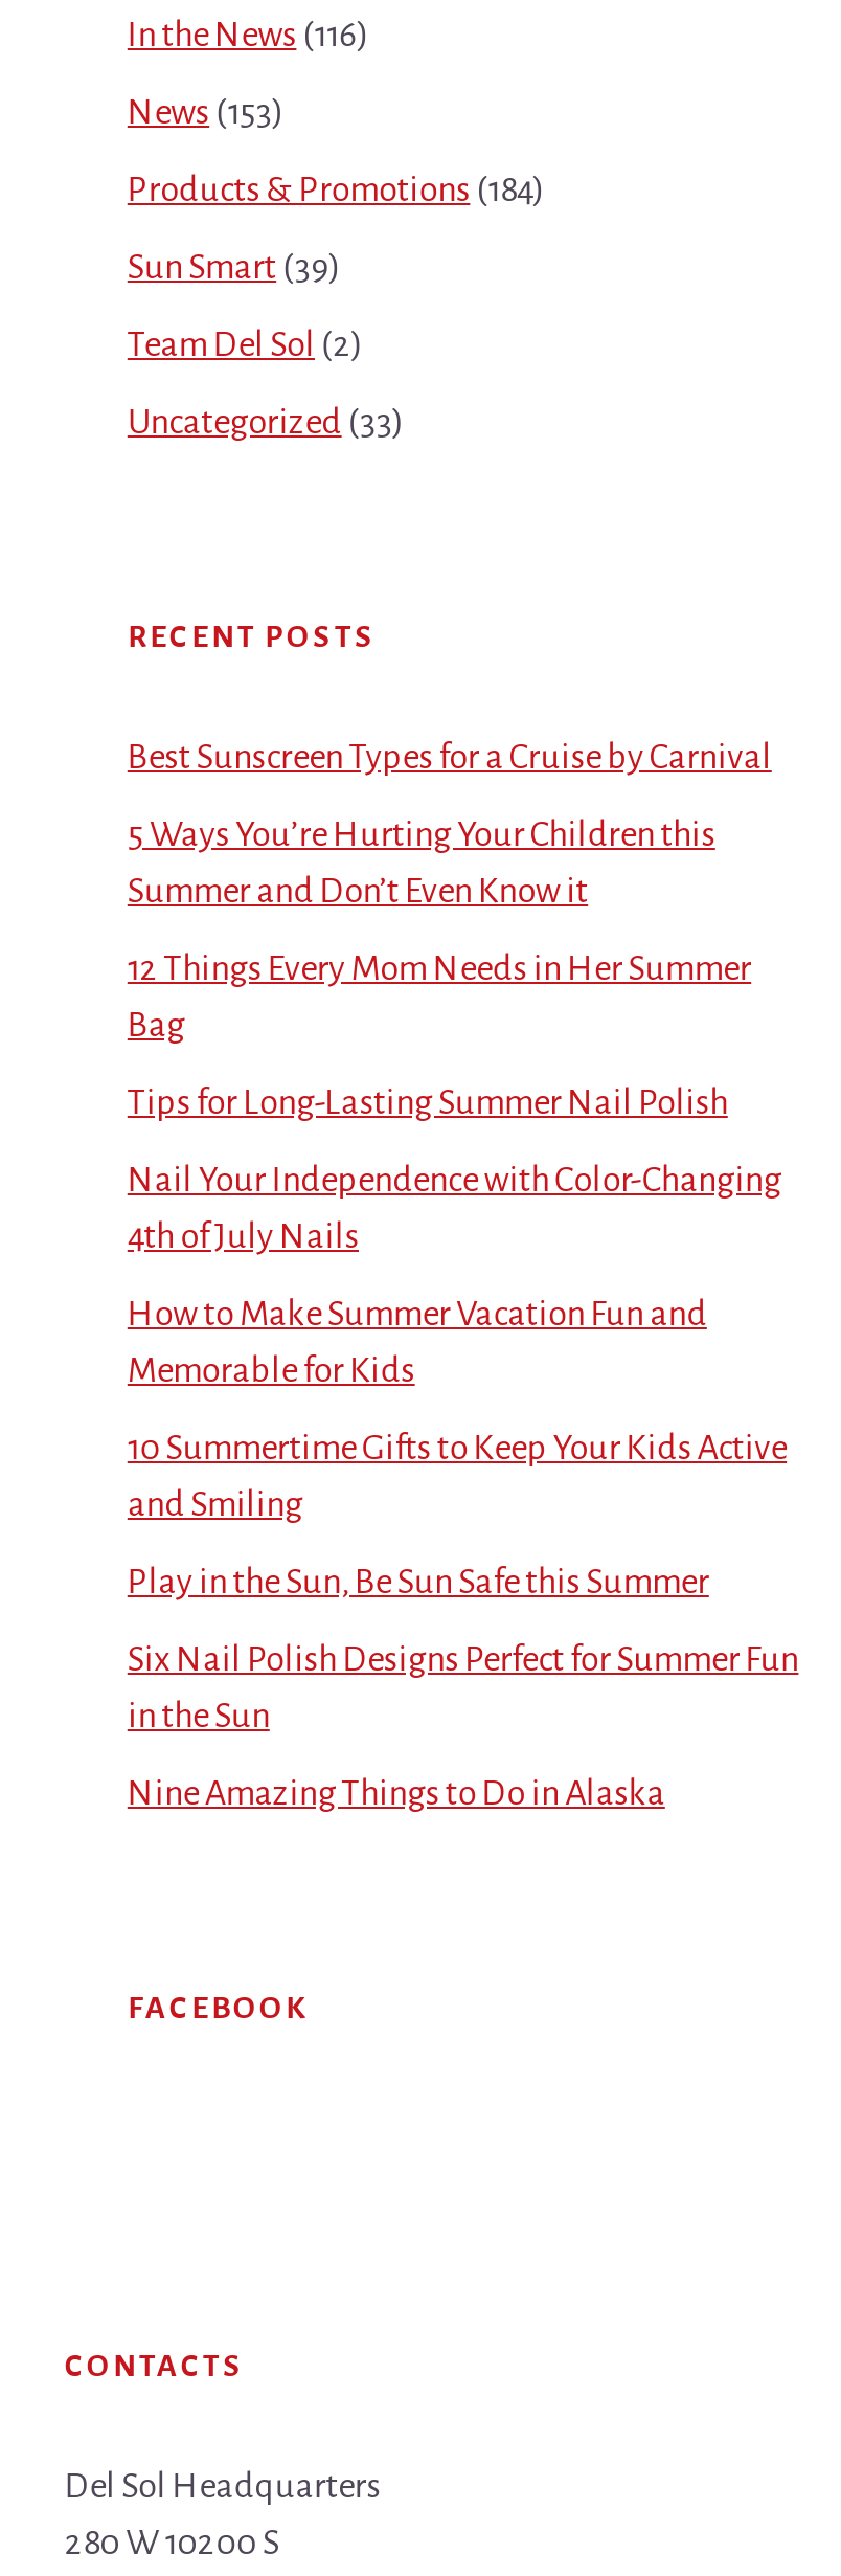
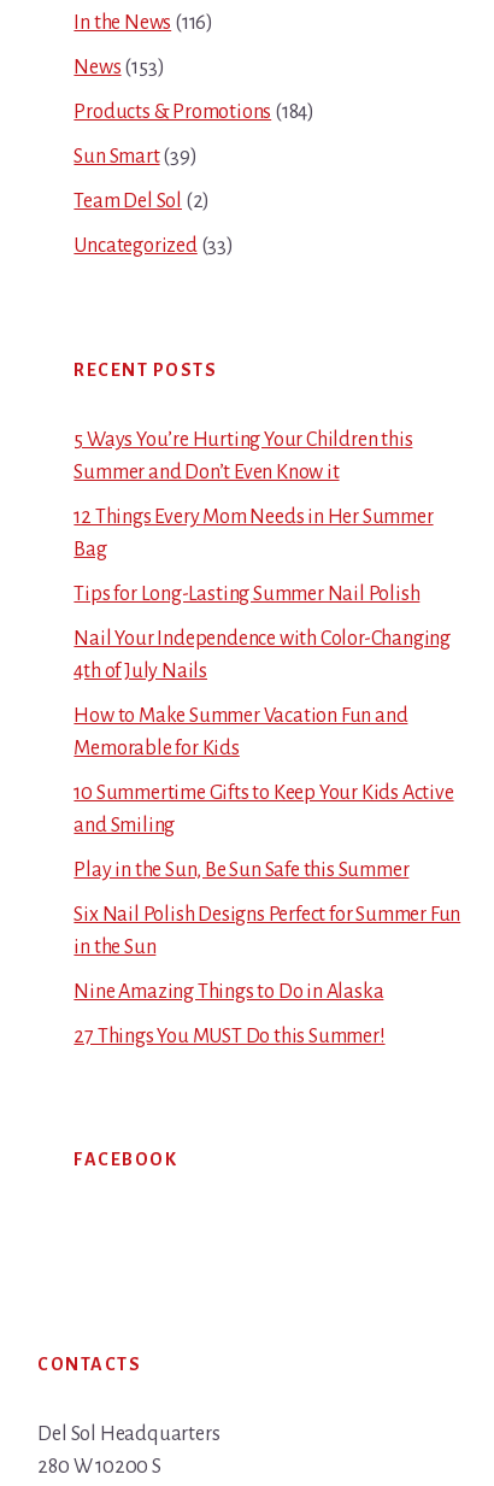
[127,739,772,777] Best Sunscreen Types for a Cruise by Carnival -> none
moved [127,817,799,1813] -> [74,429,461,1002]: 5 Ways You’re Hurting Your Children this | Summer and Don’t Even Know it | 12 Things Every Mom Needs in Her Summer | ... | in the Sun | Nine Amazing Things to Do in Alaska
none -> [74,1025,385,1047] 27 Things You MUST Do this Summer!

